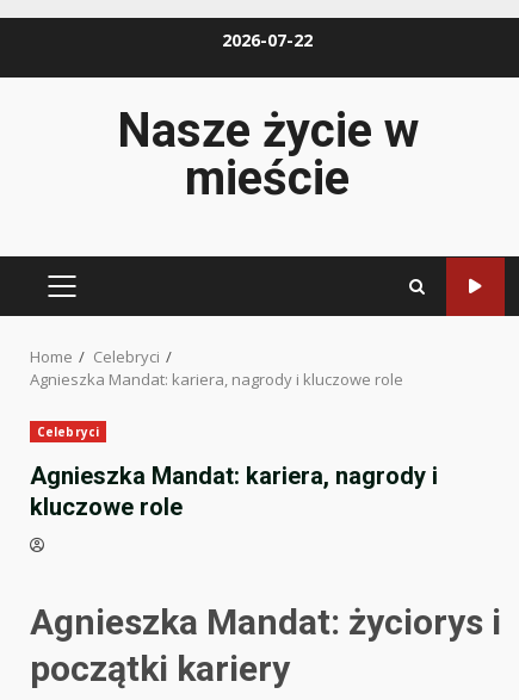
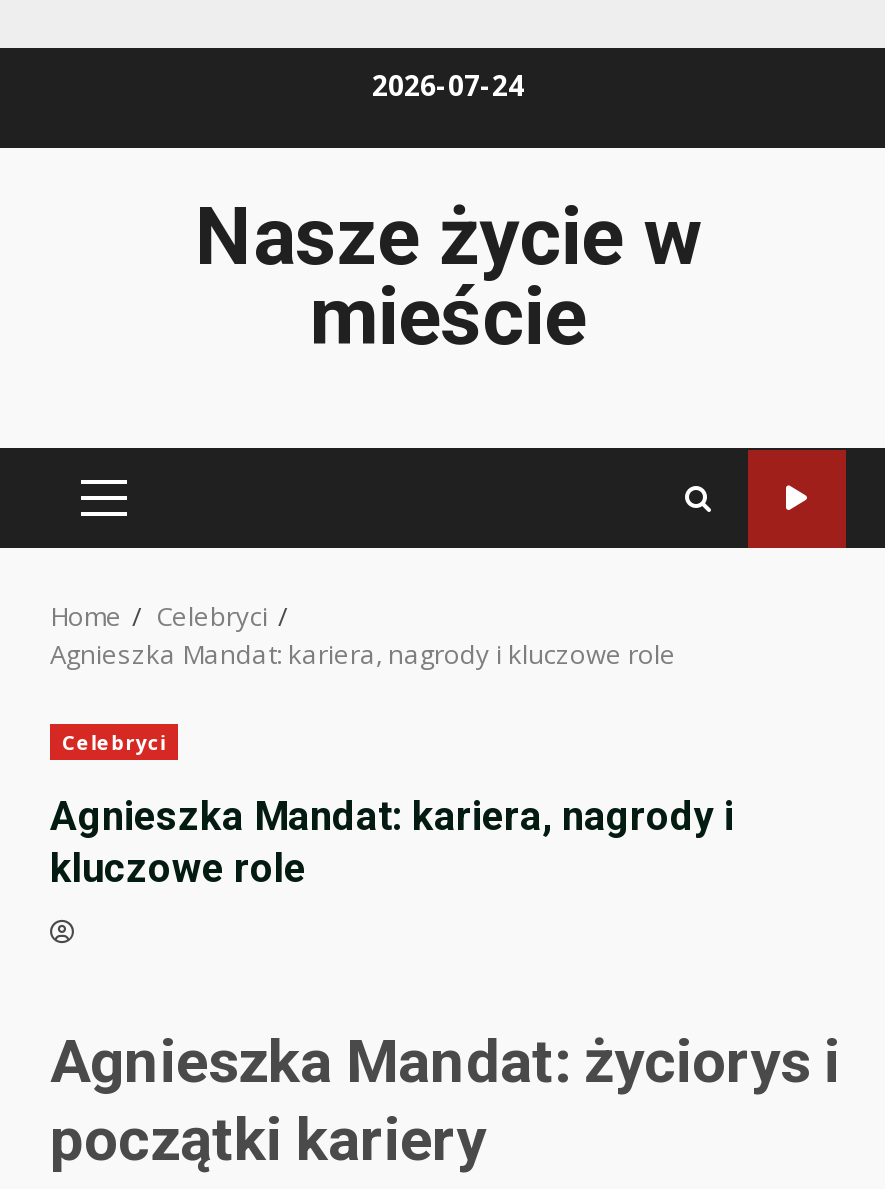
[222,28,313,51] 2026-07-22 -> [372,65,524,103] 2026-07-24

